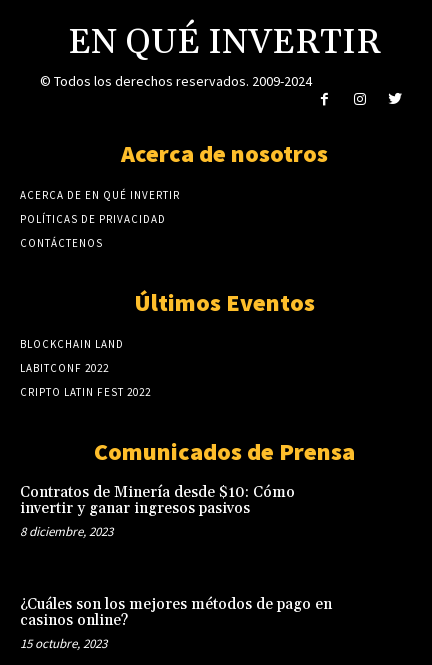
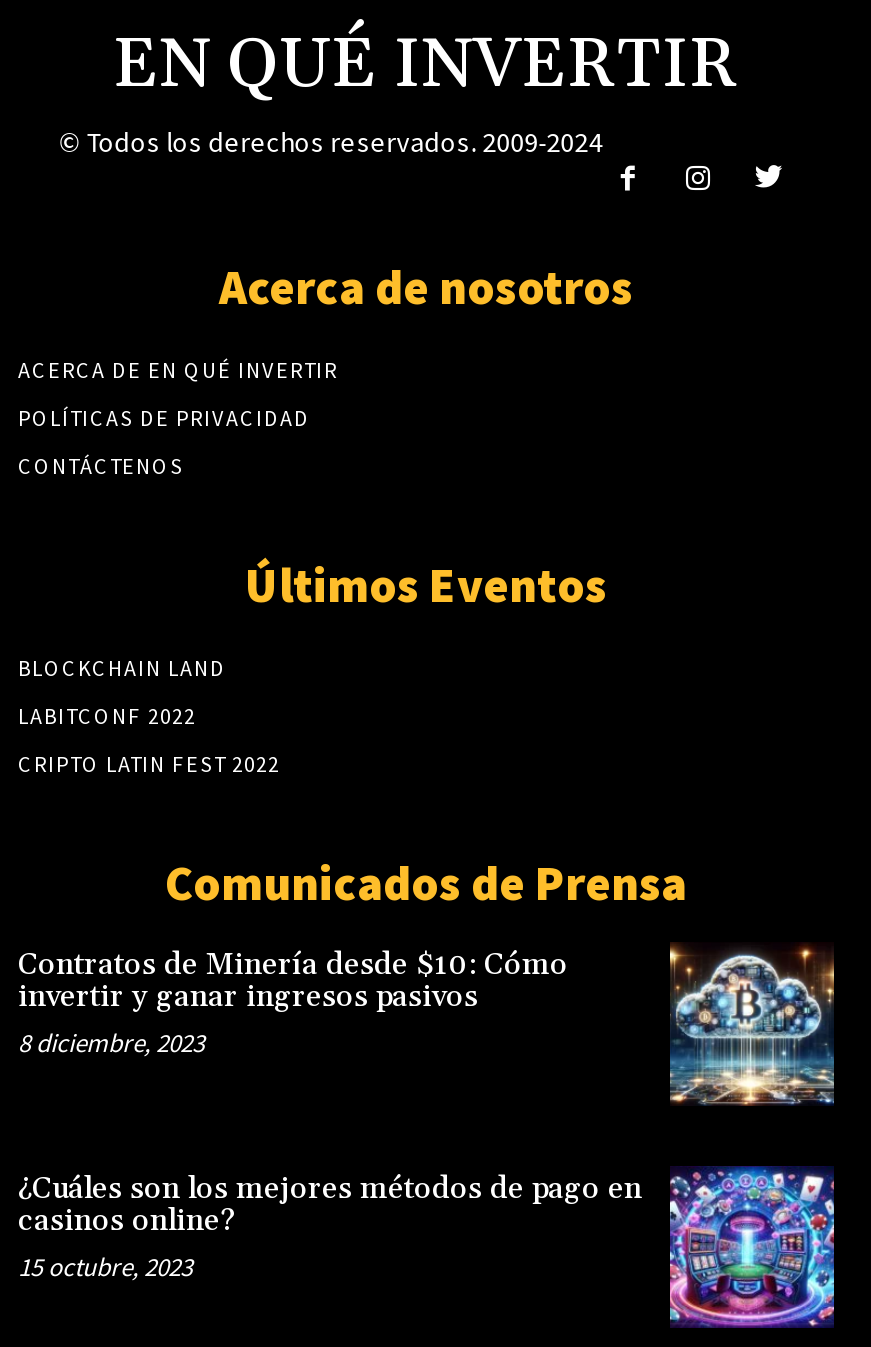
none -> [668,943,836,1107] [image]
none -> [668,1165,836,1329] [image]

